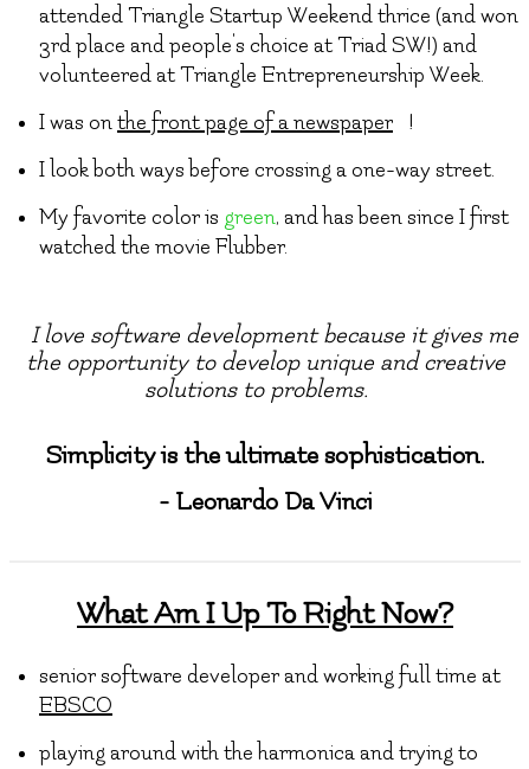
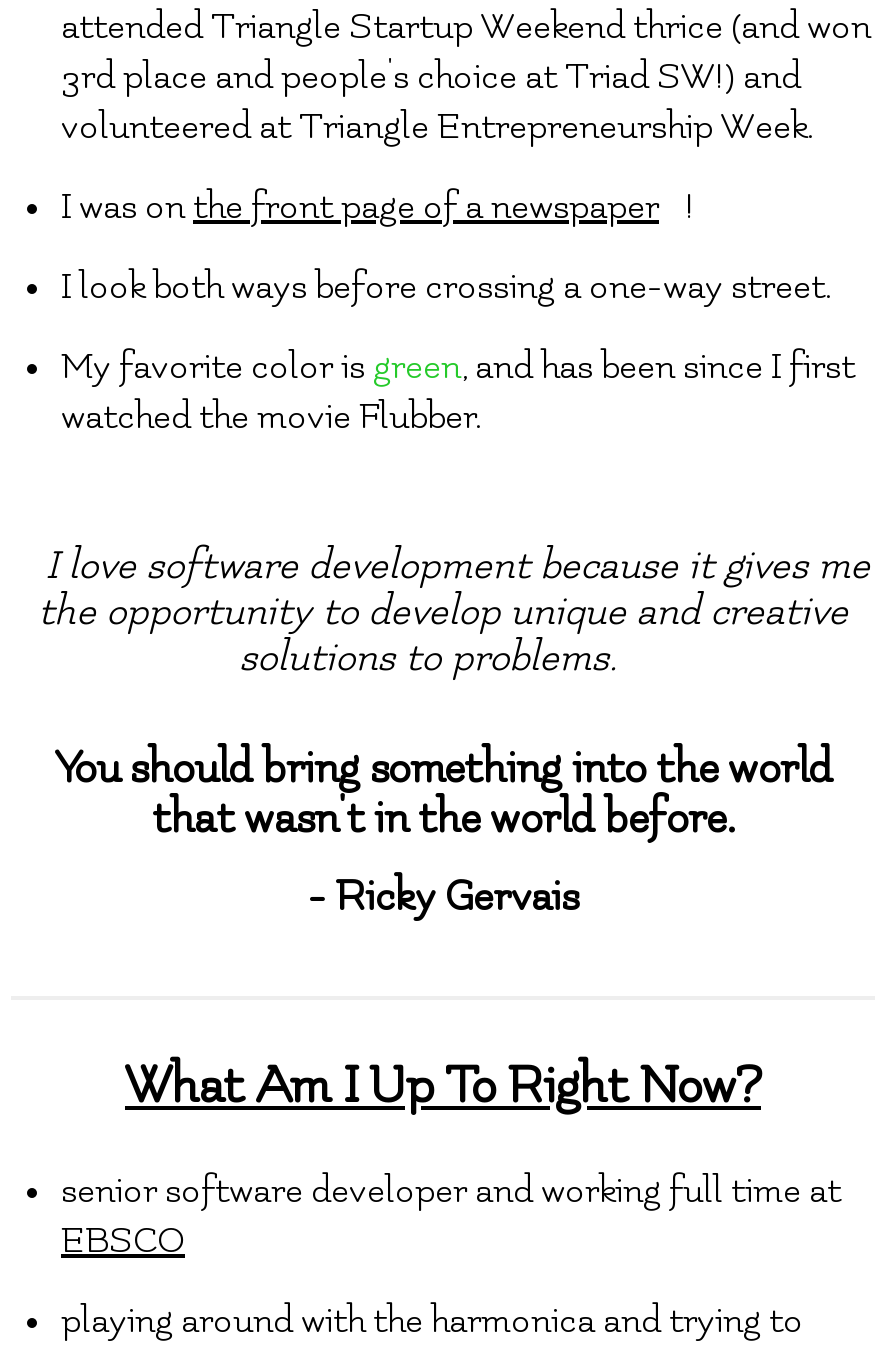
[46,441,484,470] Simplicity is the ultimate sophistication. -> [54,744,832,844] You should bring something into the world | that wasn't in the world before.
[158,488,372,515] - Leonardo Da Vinci -> [307,874,579,920] - Ricky Gervais

